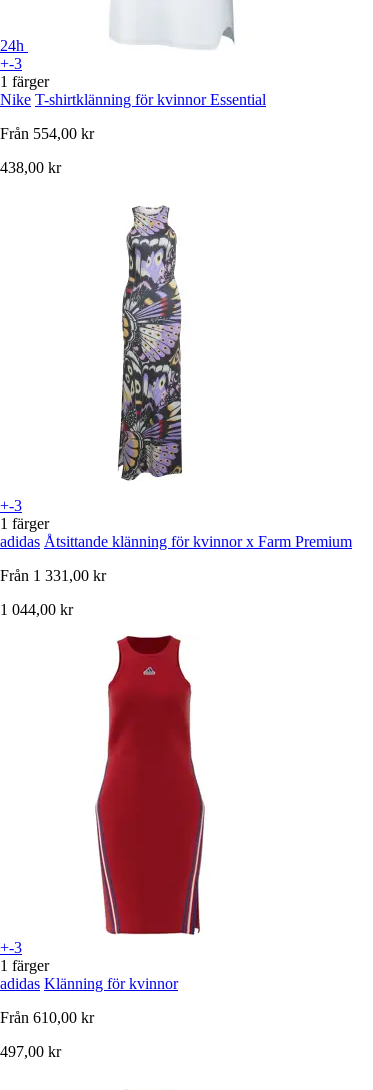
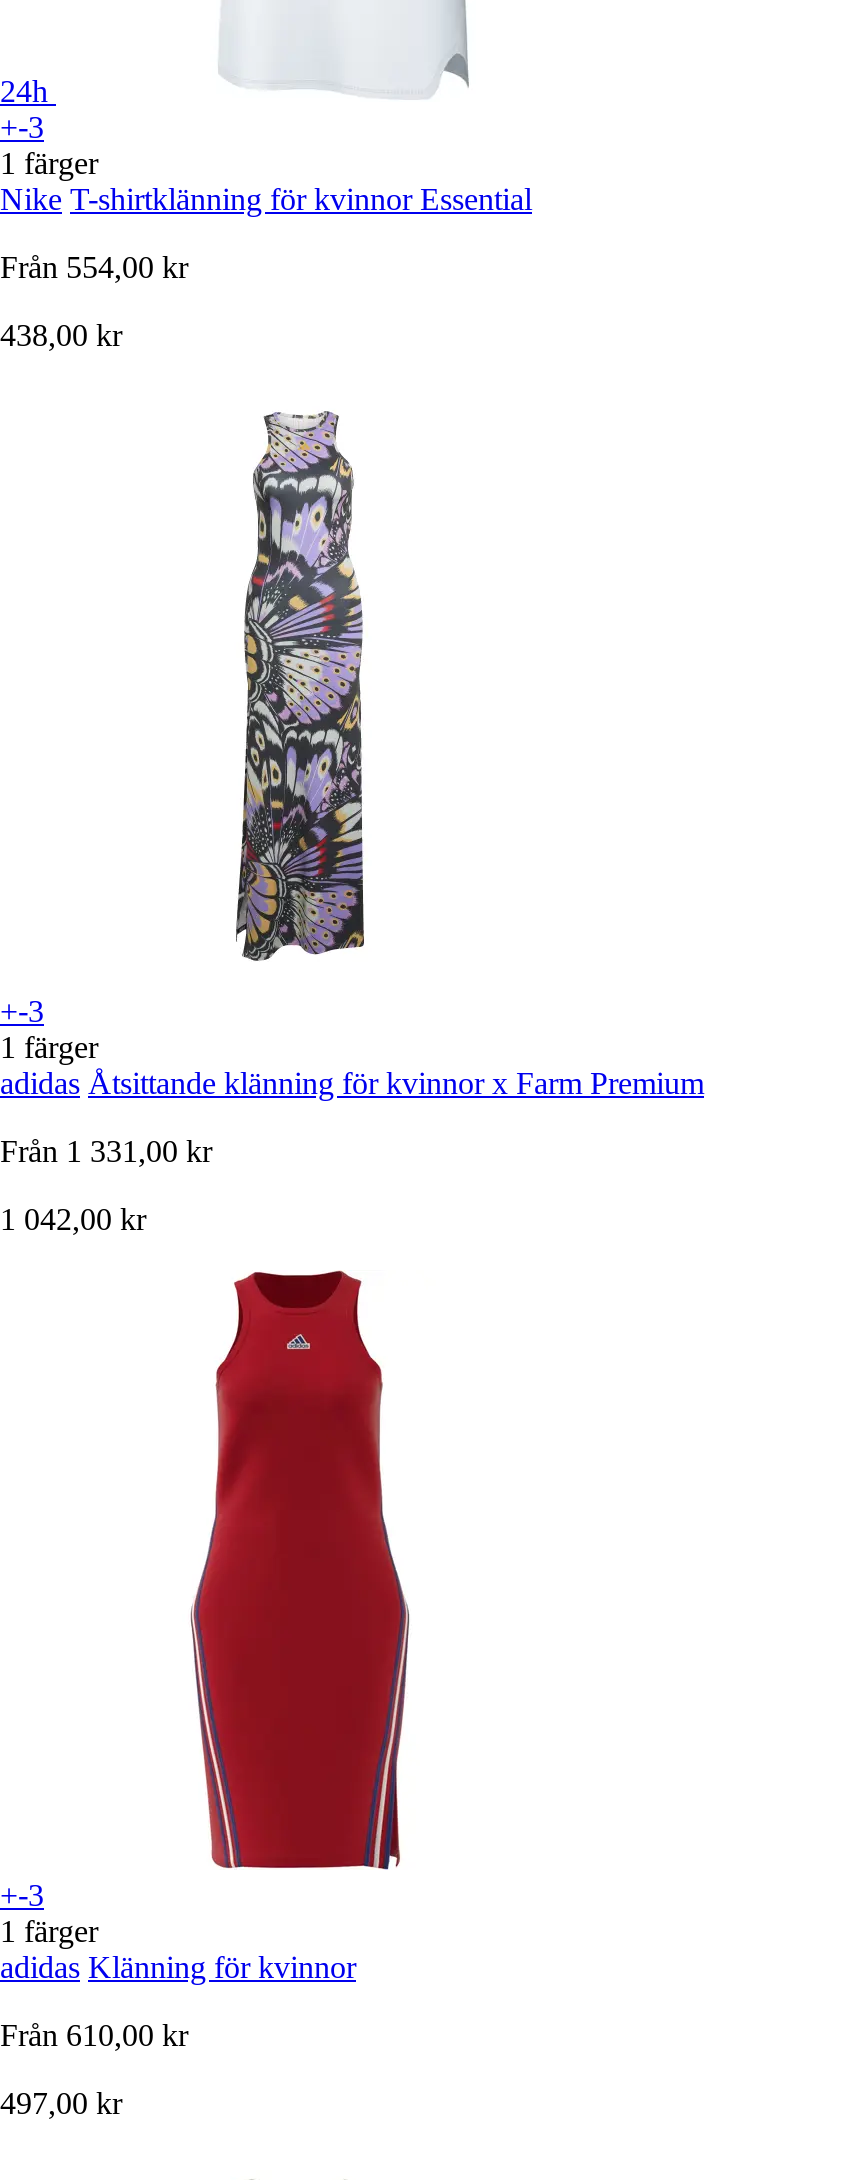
[0,601,73,618] 1 044,00 kr -> [0,1203,146,1237] 1 042,00 kr

